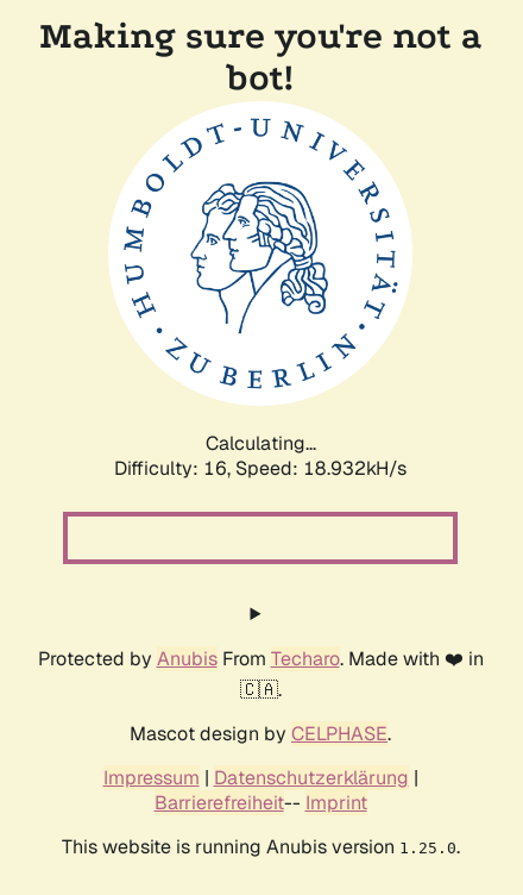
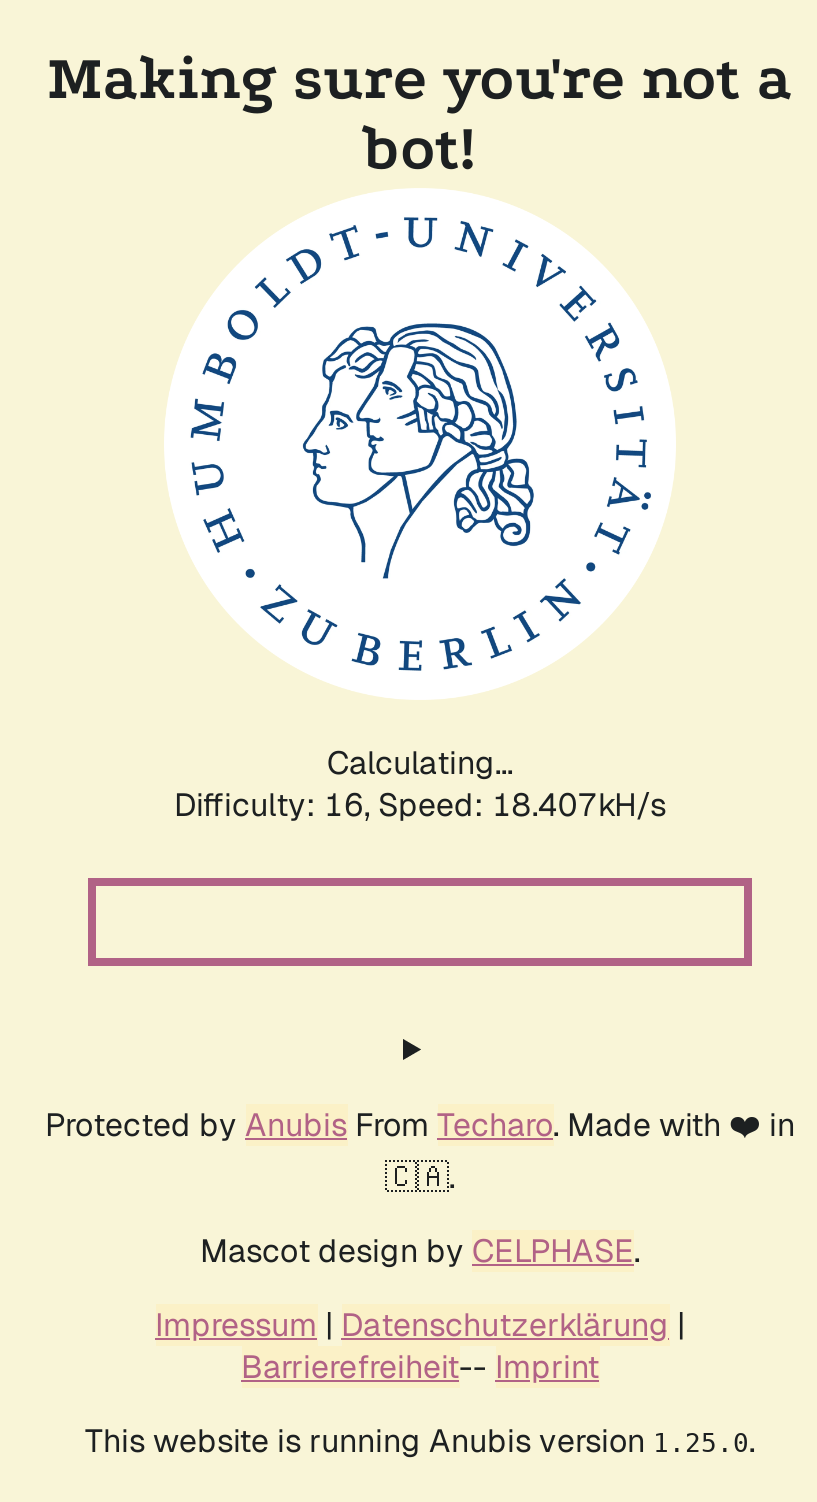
[114,456,407,481] Difficulty: 16, Speed: 18.932kH/s -> [174,784,666,826] Difficulty: 16, Speed: 18.407kH/s

